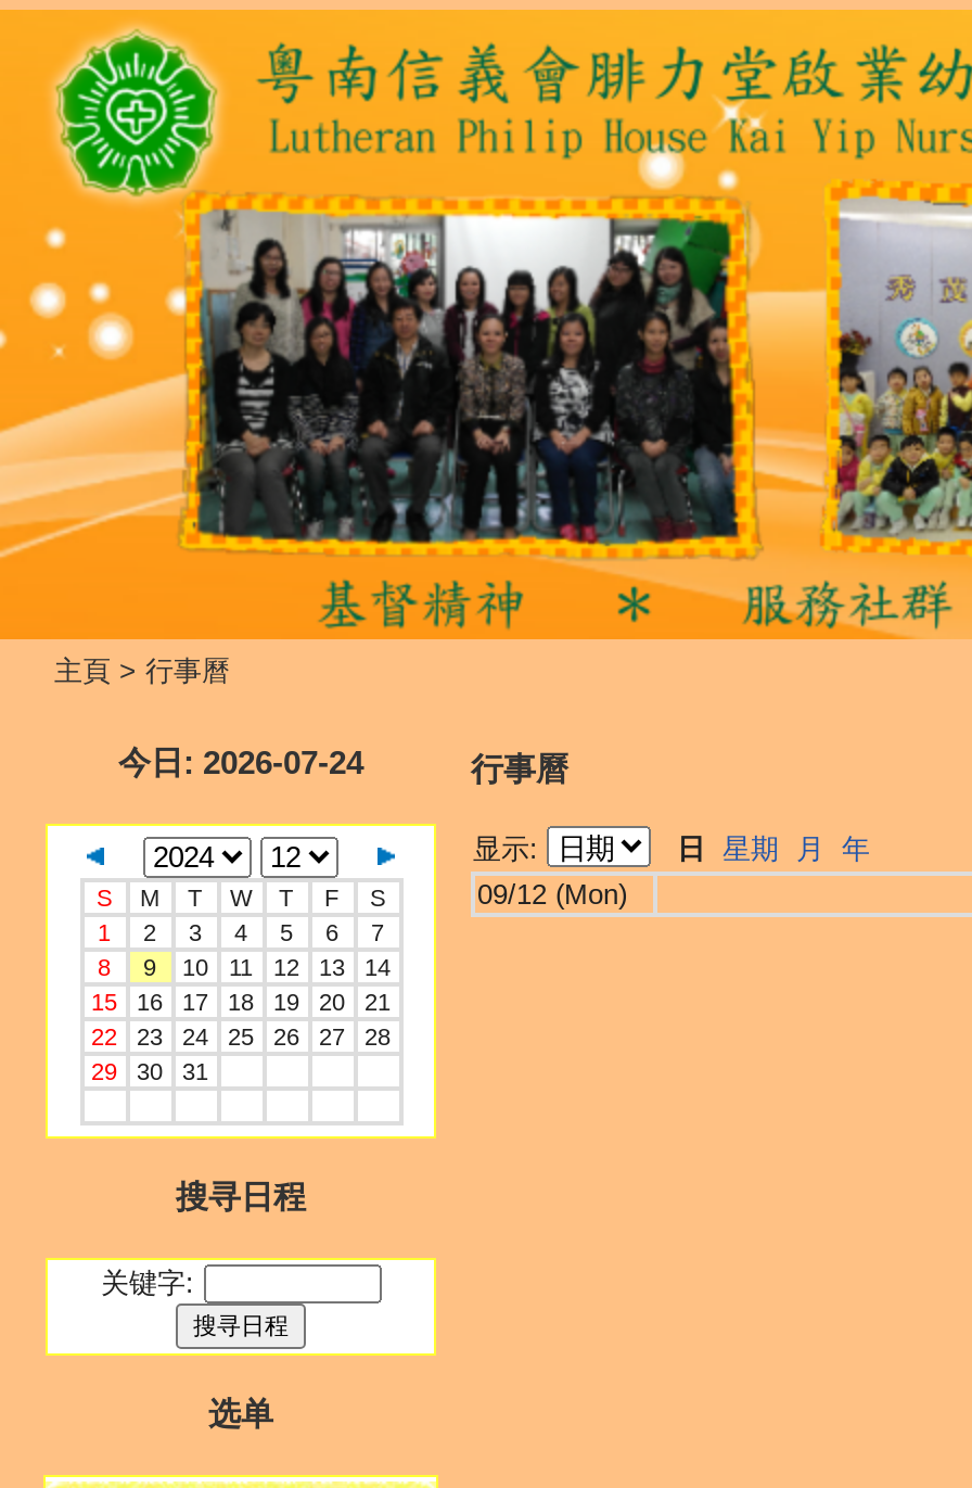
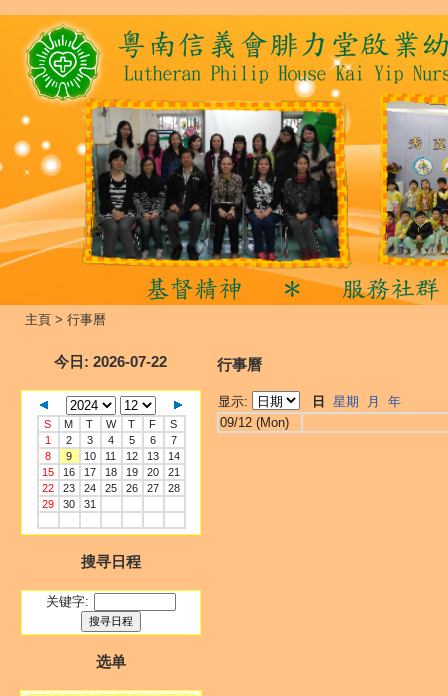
[118,743,363,780] 今日: 2026-07-24 -> [54,353,167,370] 今日: 2026-07-22

